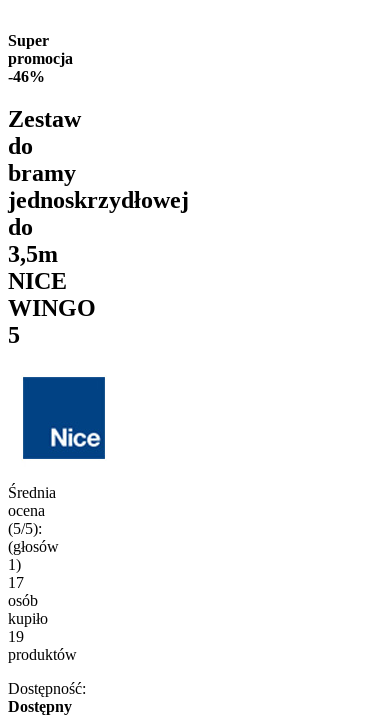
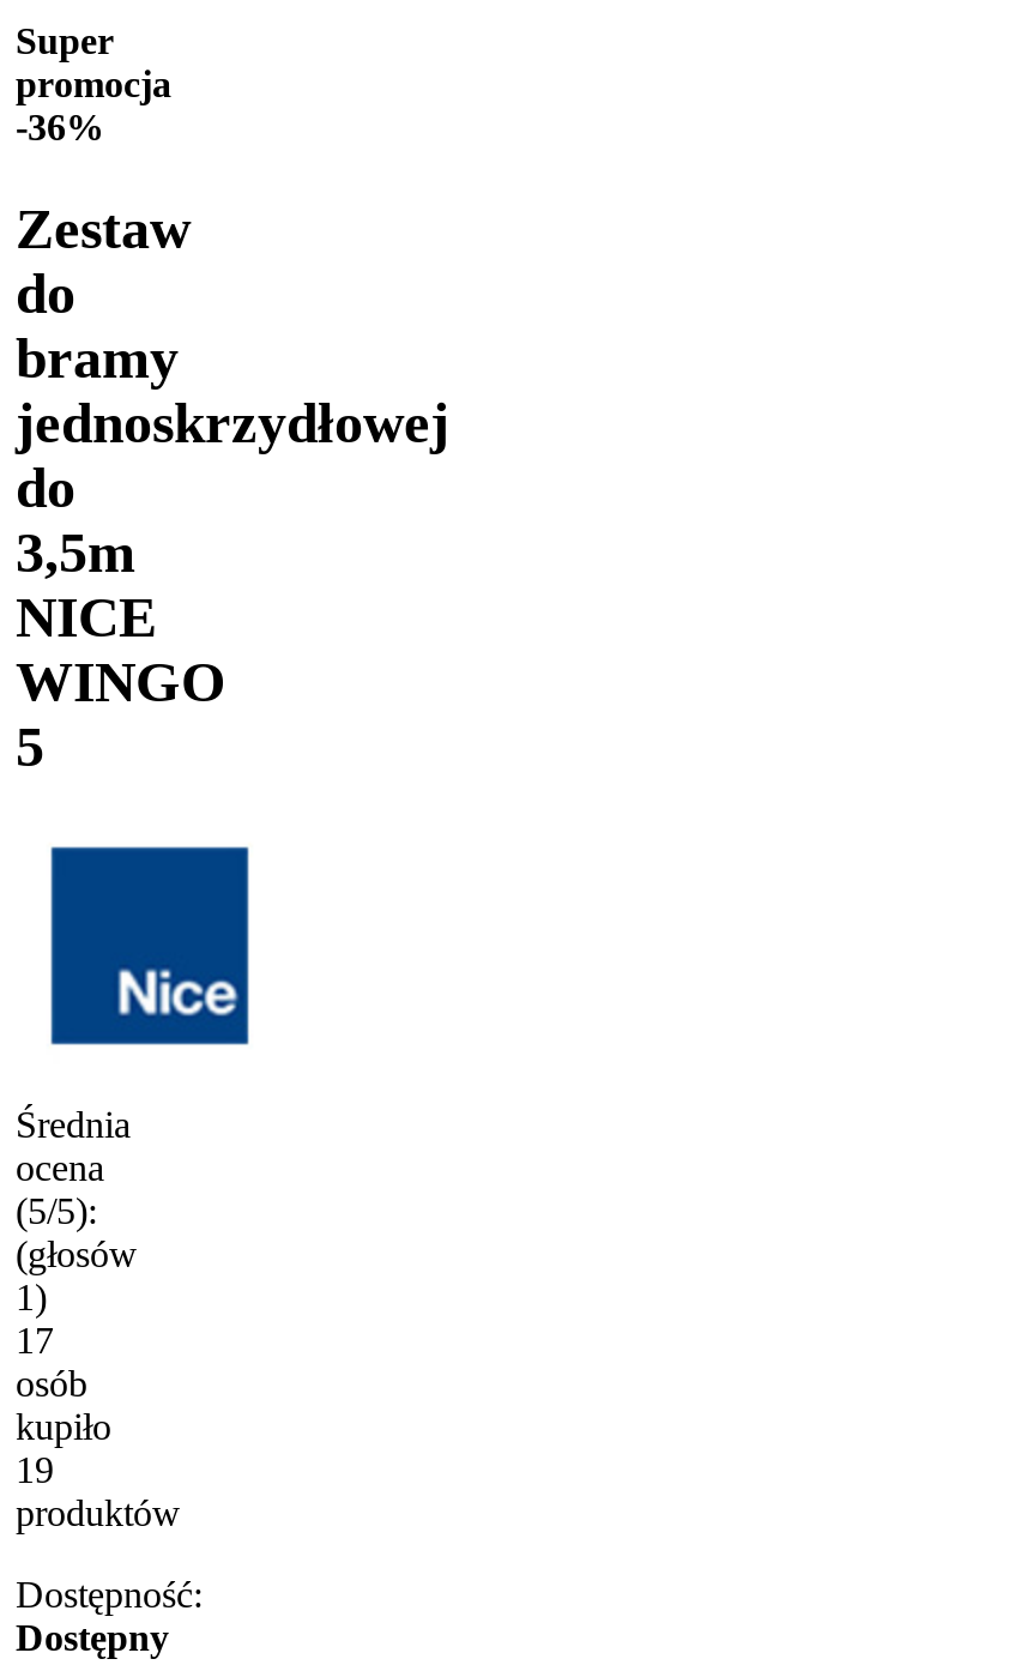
[8,68,45,85] -46% -> [16,107,104,148] -36%

